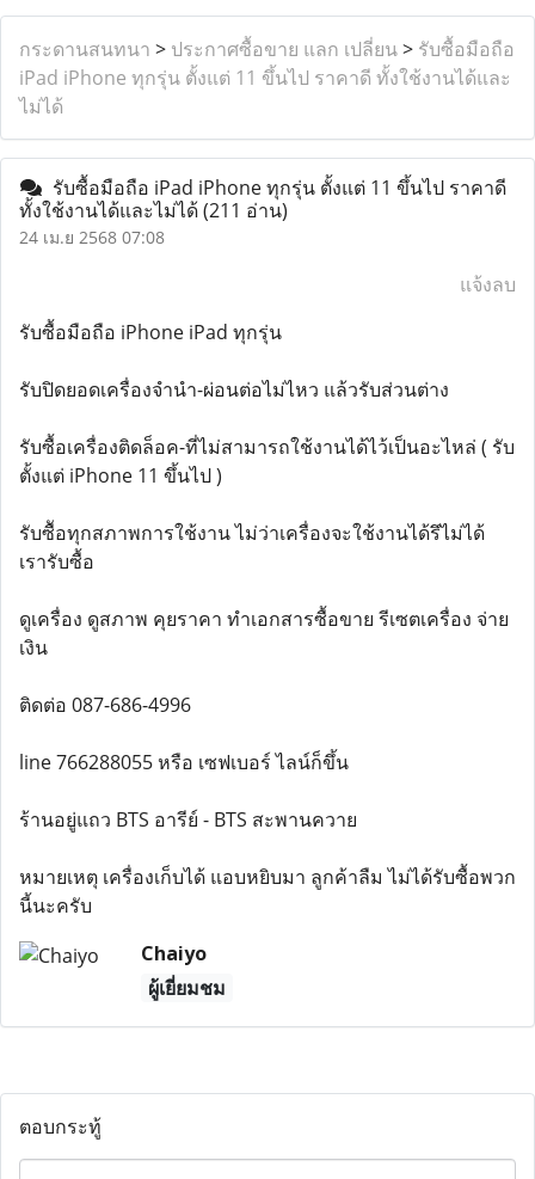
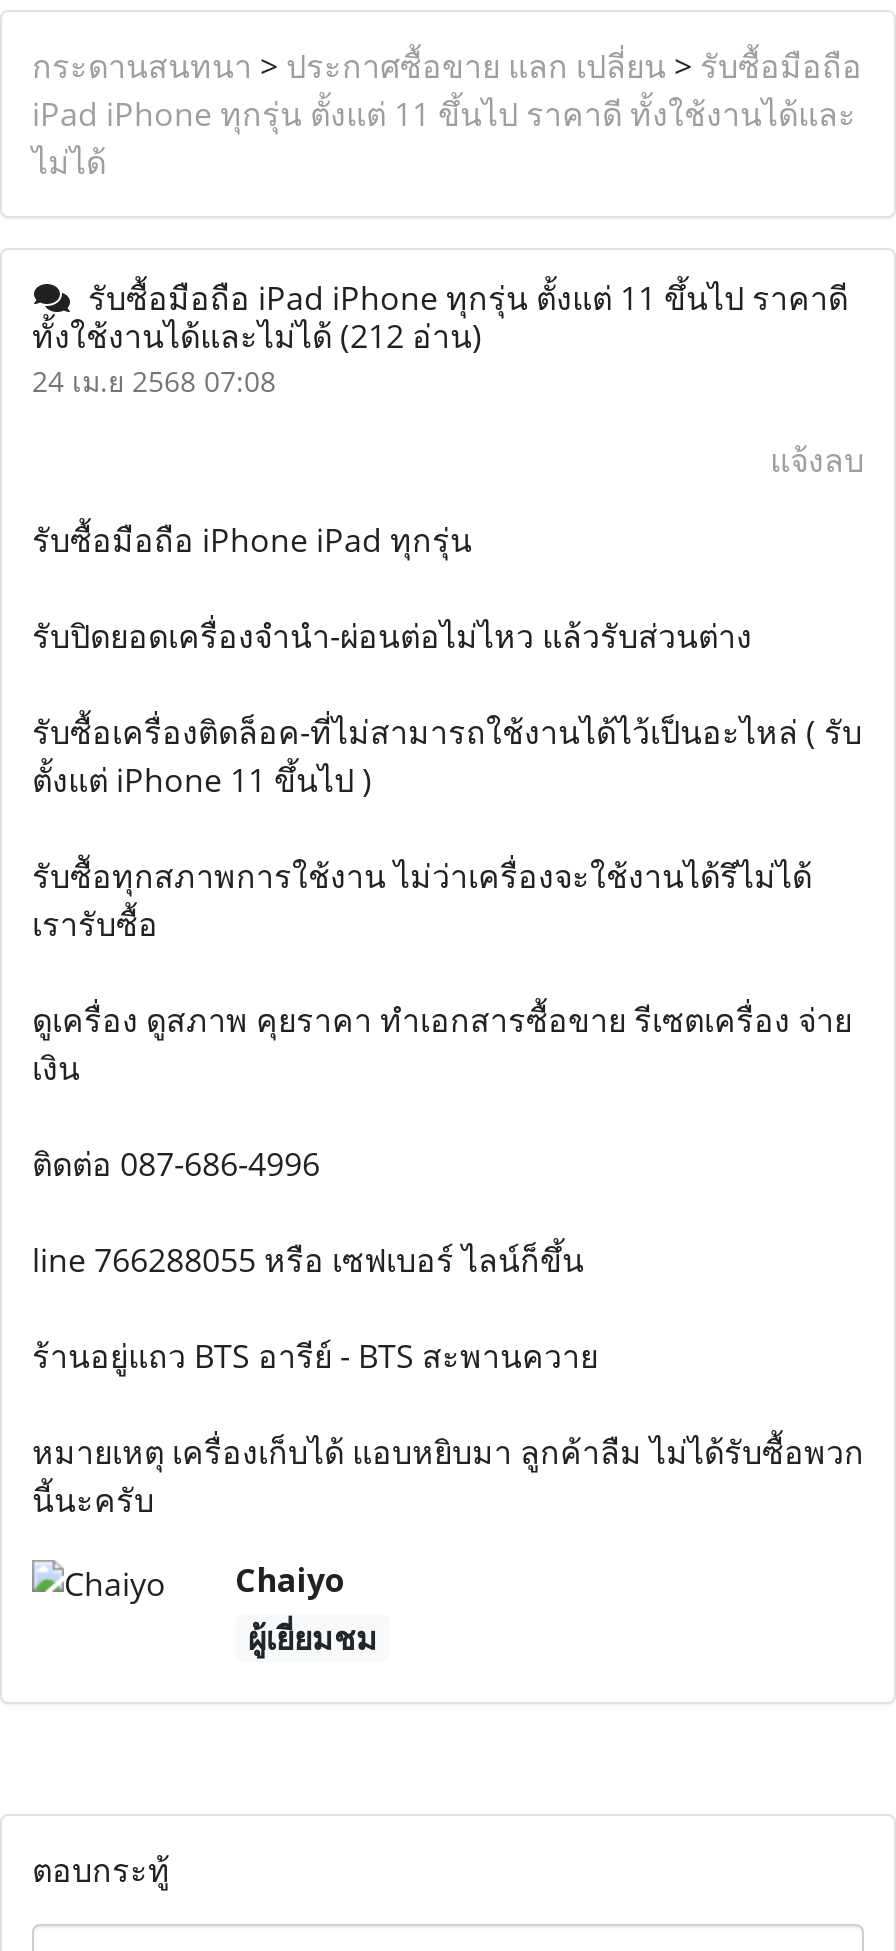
[19,197,288,223] ทั้งใช้งานได้และไม่ได้(211 อ่าน) -> [32,314,482,358] ทั้งใช้งานได้และไม่ได้(212 อ่าน)

